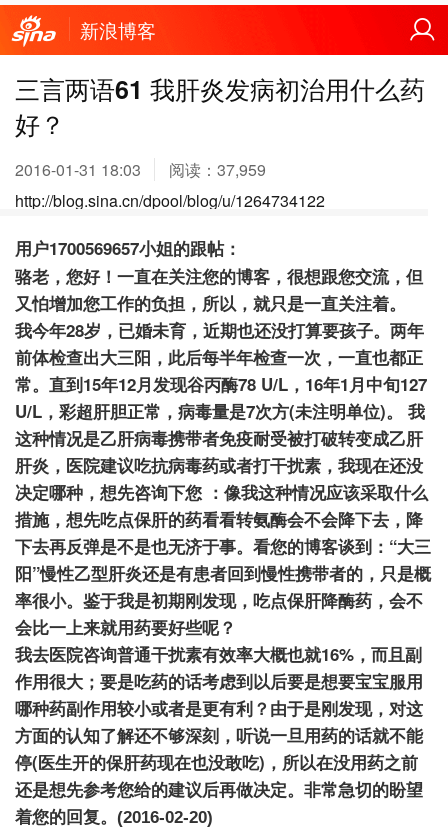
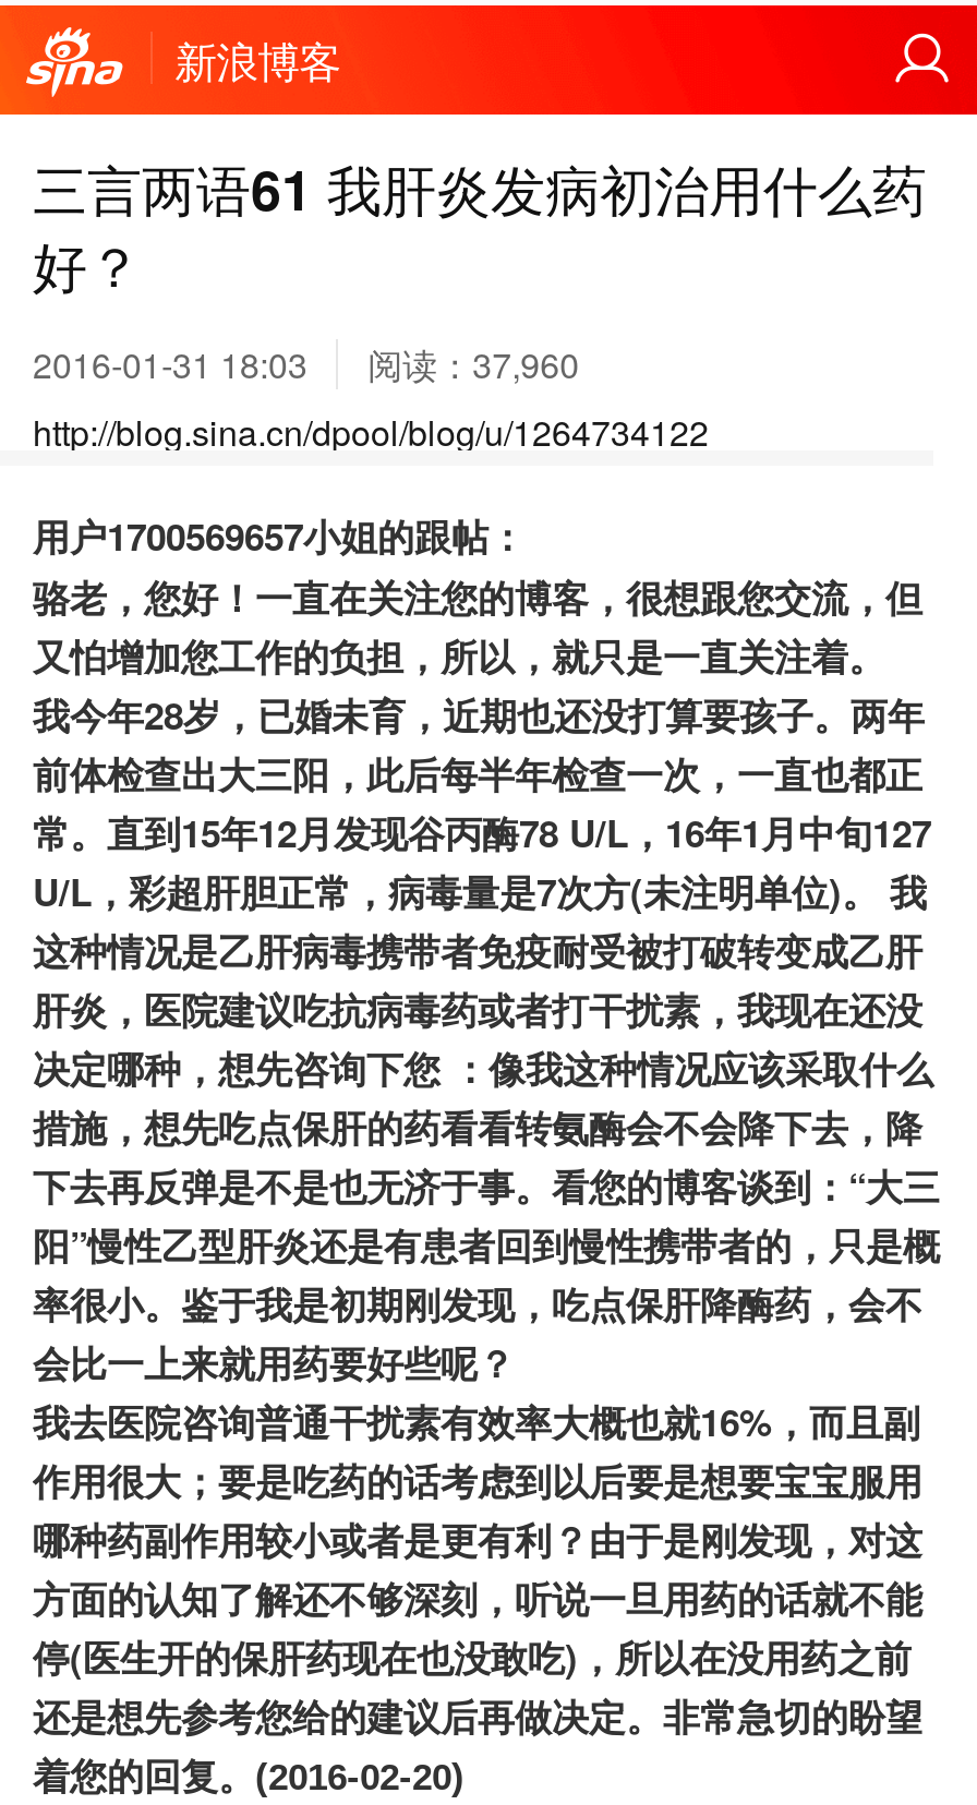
[15,158,266,181] 2016-01-31 18:03 阅读：37,959 -> [33,339,579,389] 2016-01-31 18:03 阅读：37,960

